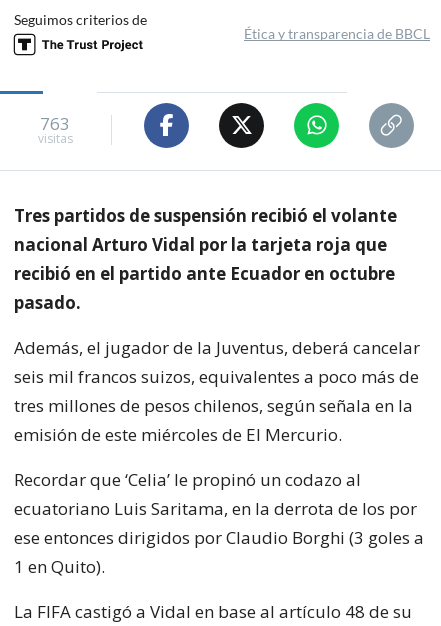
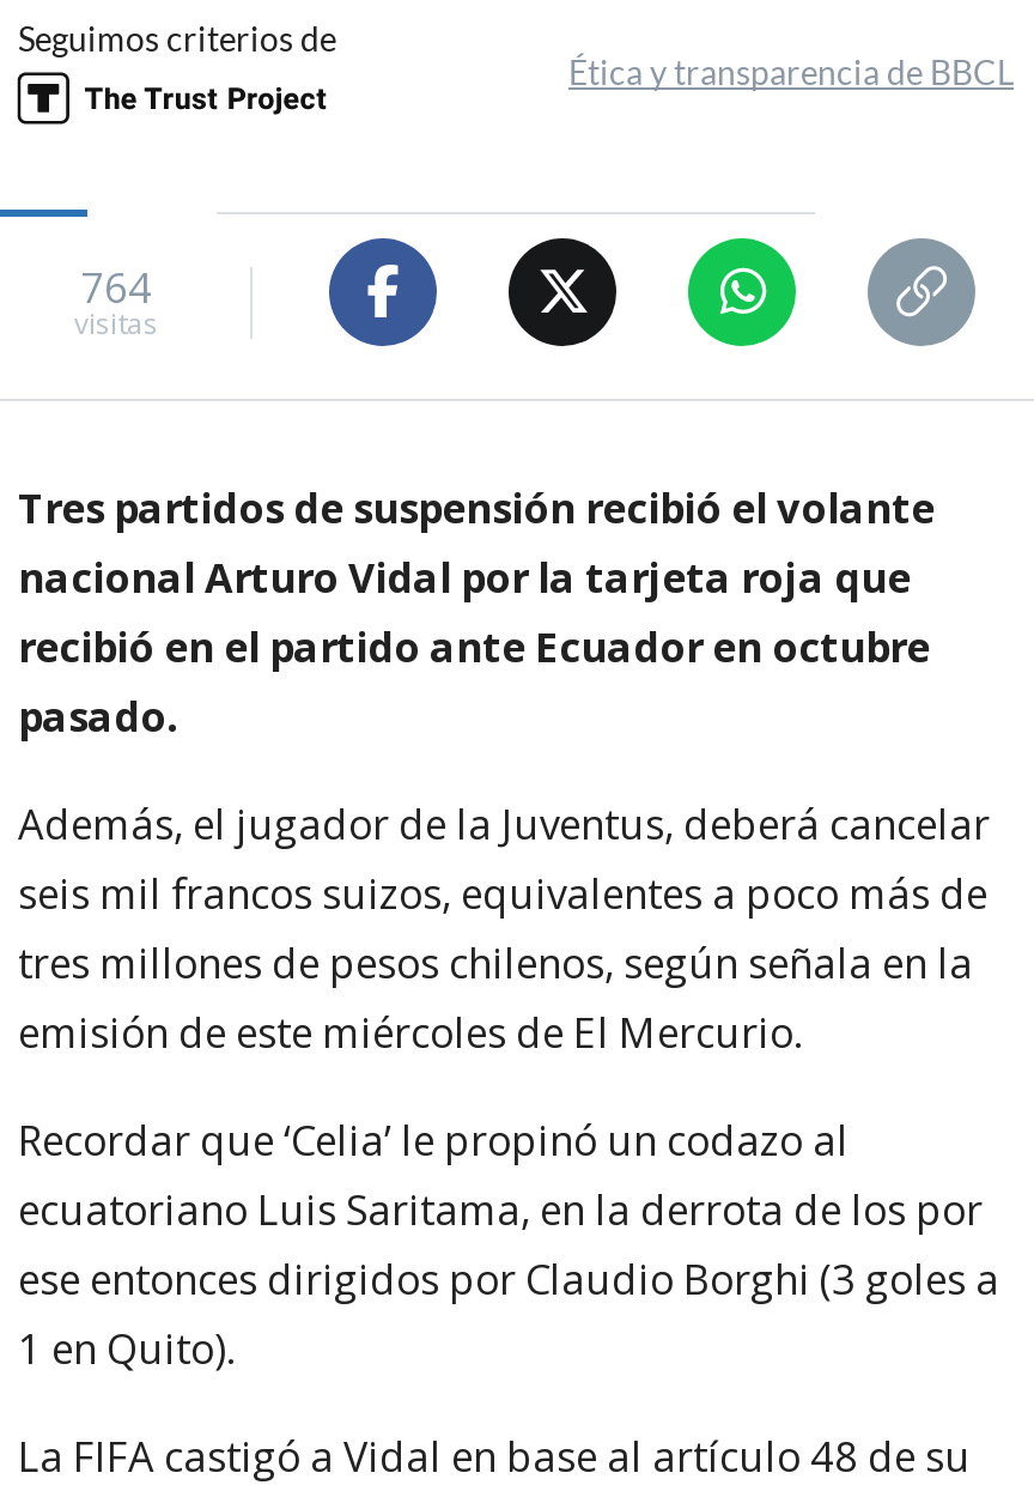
[40,112,70,135] 763 -> [80,261,152,316] 764

